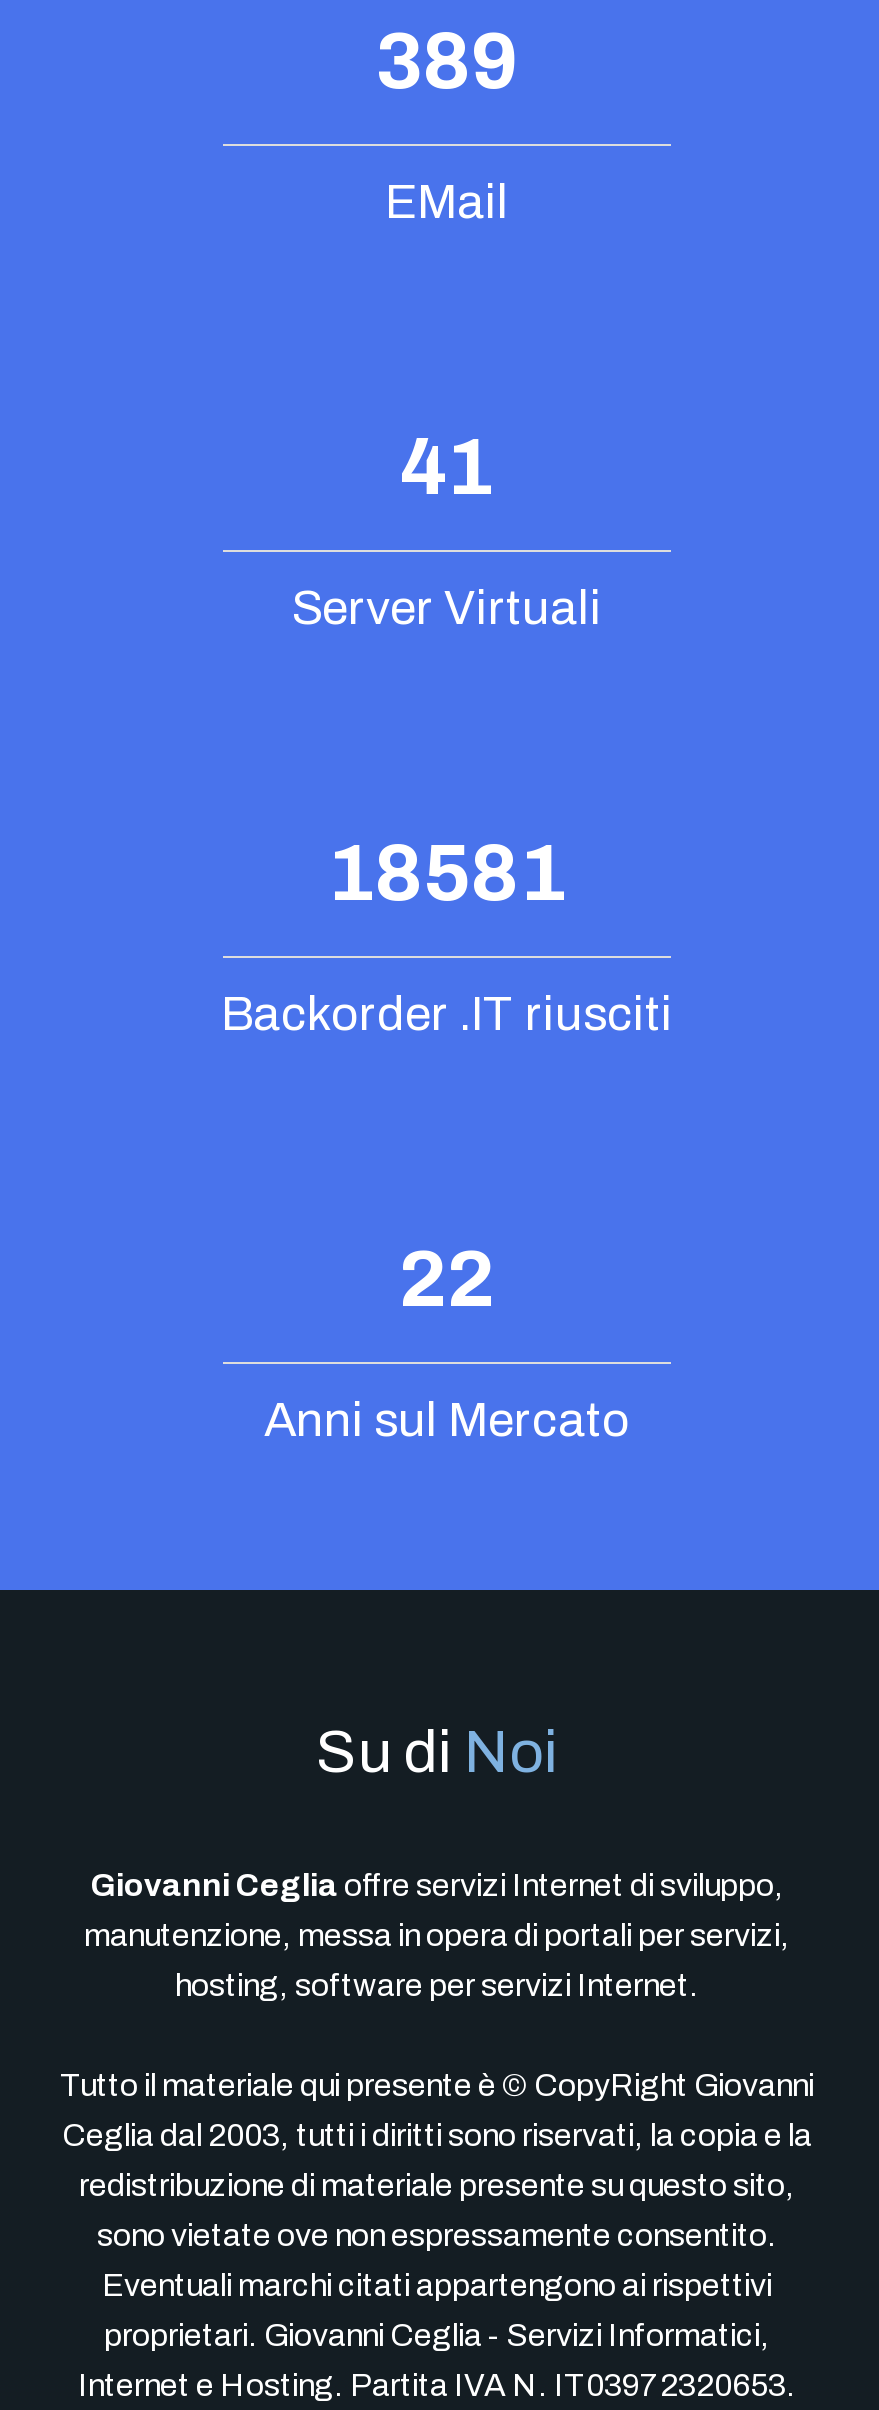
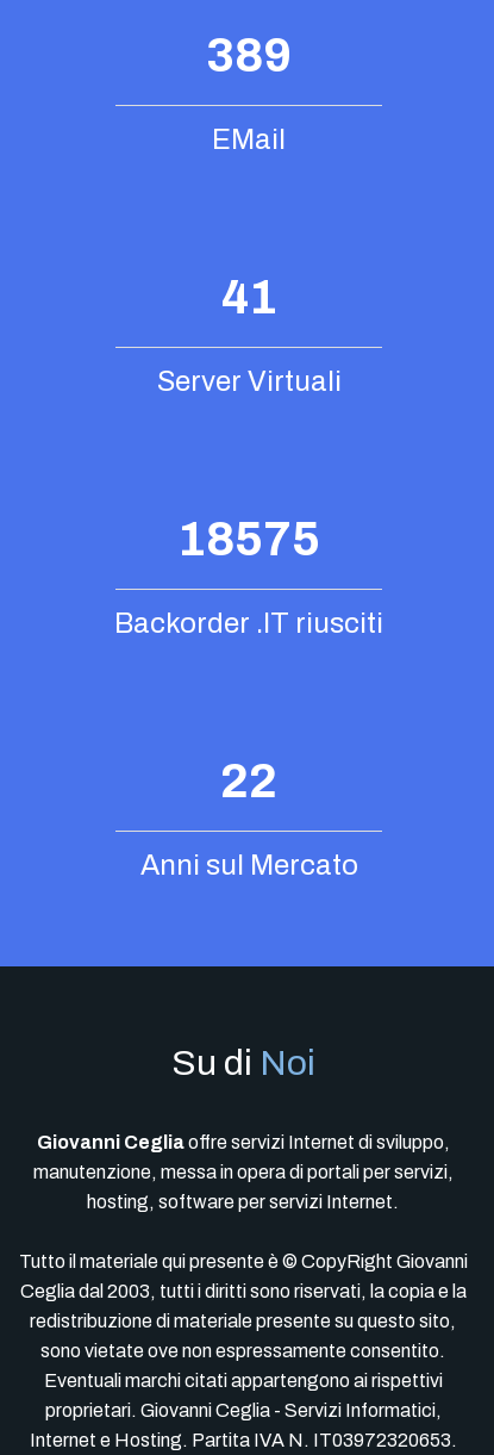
[327,829,567,915] 18581 -> [177,513,320,564] 18575

